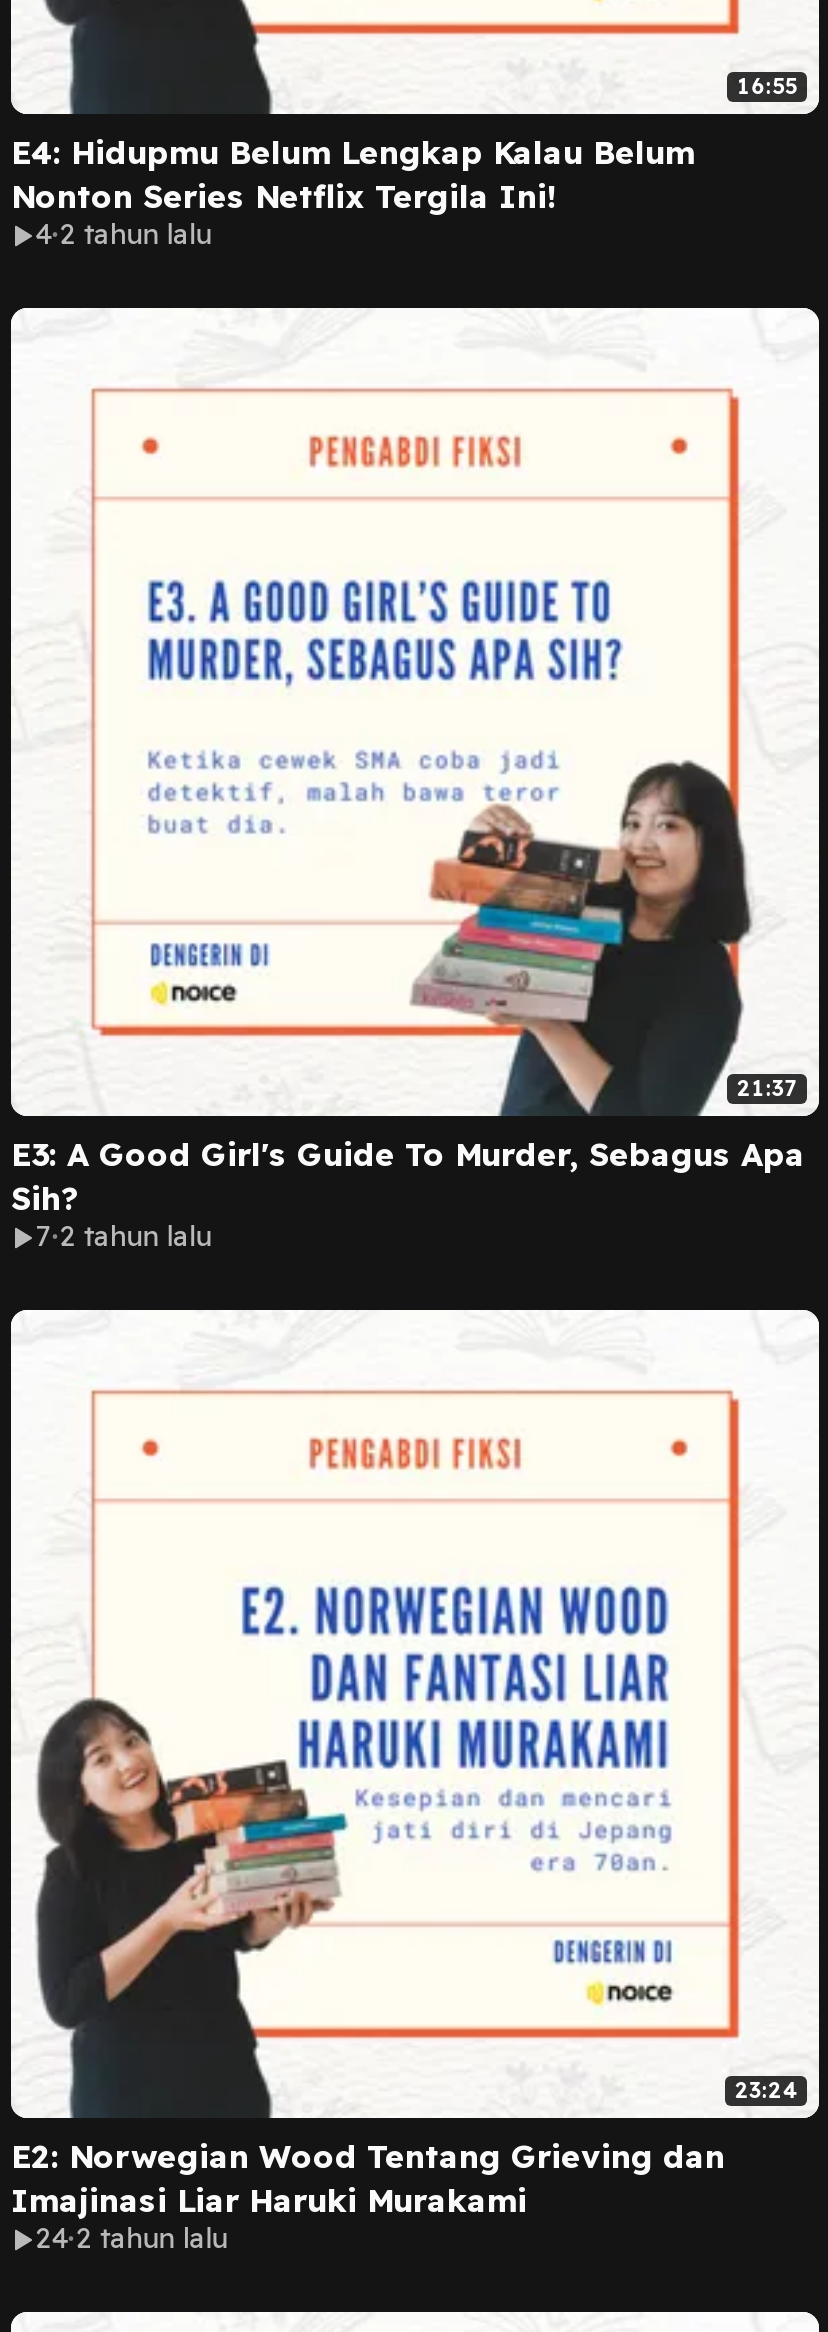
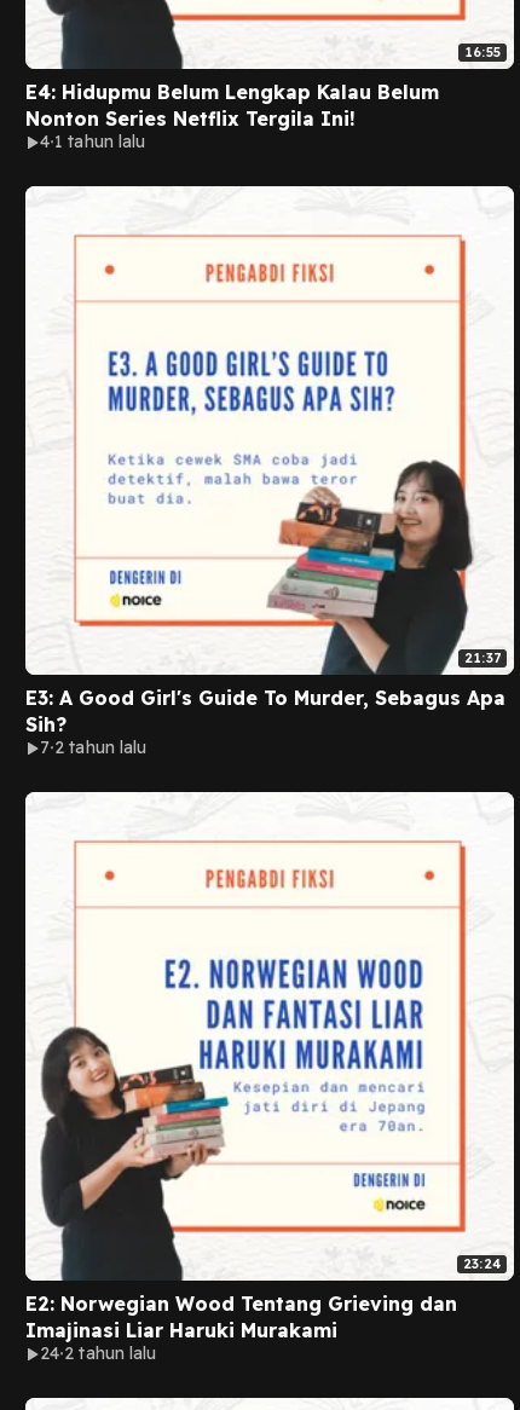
[35,216,212,252] 4 2 tahun lalu -> [40,131,145,152] 4 1 tahun lalu

